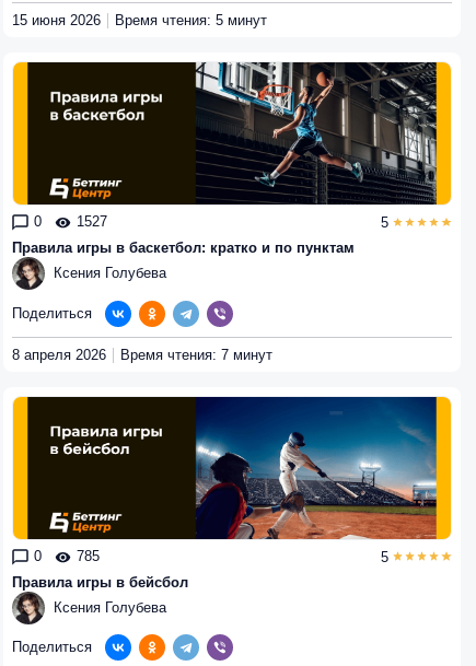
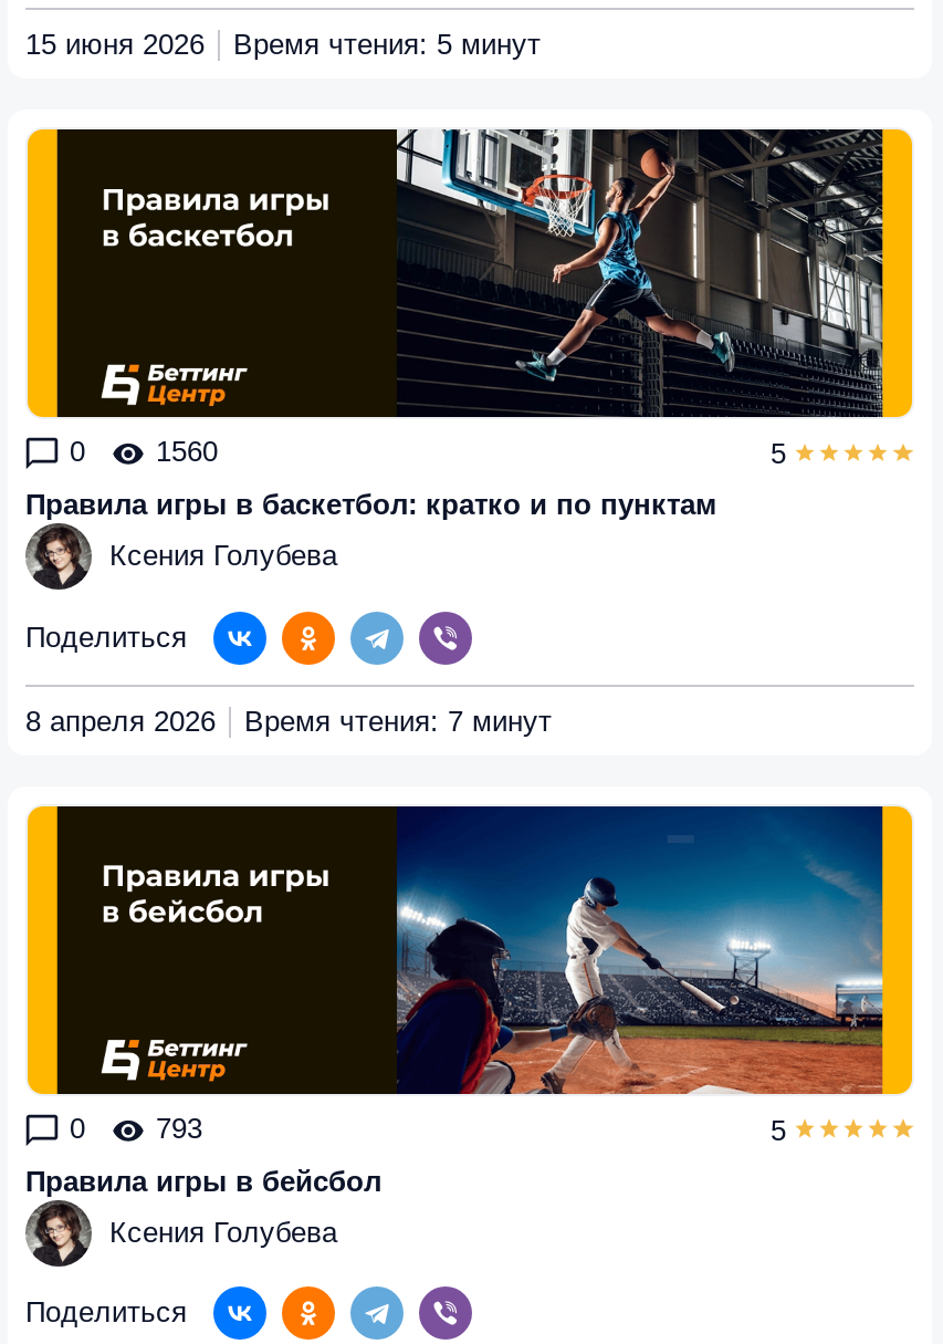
[77,214,107,230] 1527 -> [156,436,218,469] 1560
[77,548,100,564] 785 -> [156,1112,202,1145] 793

